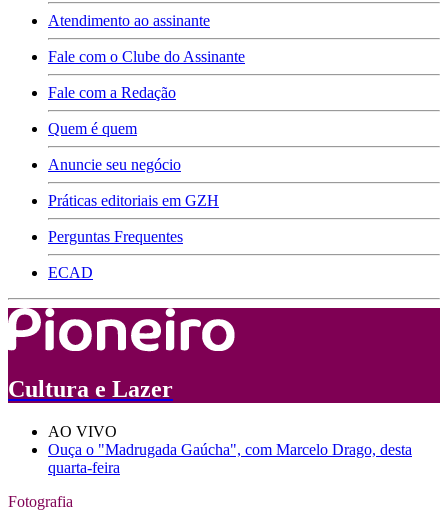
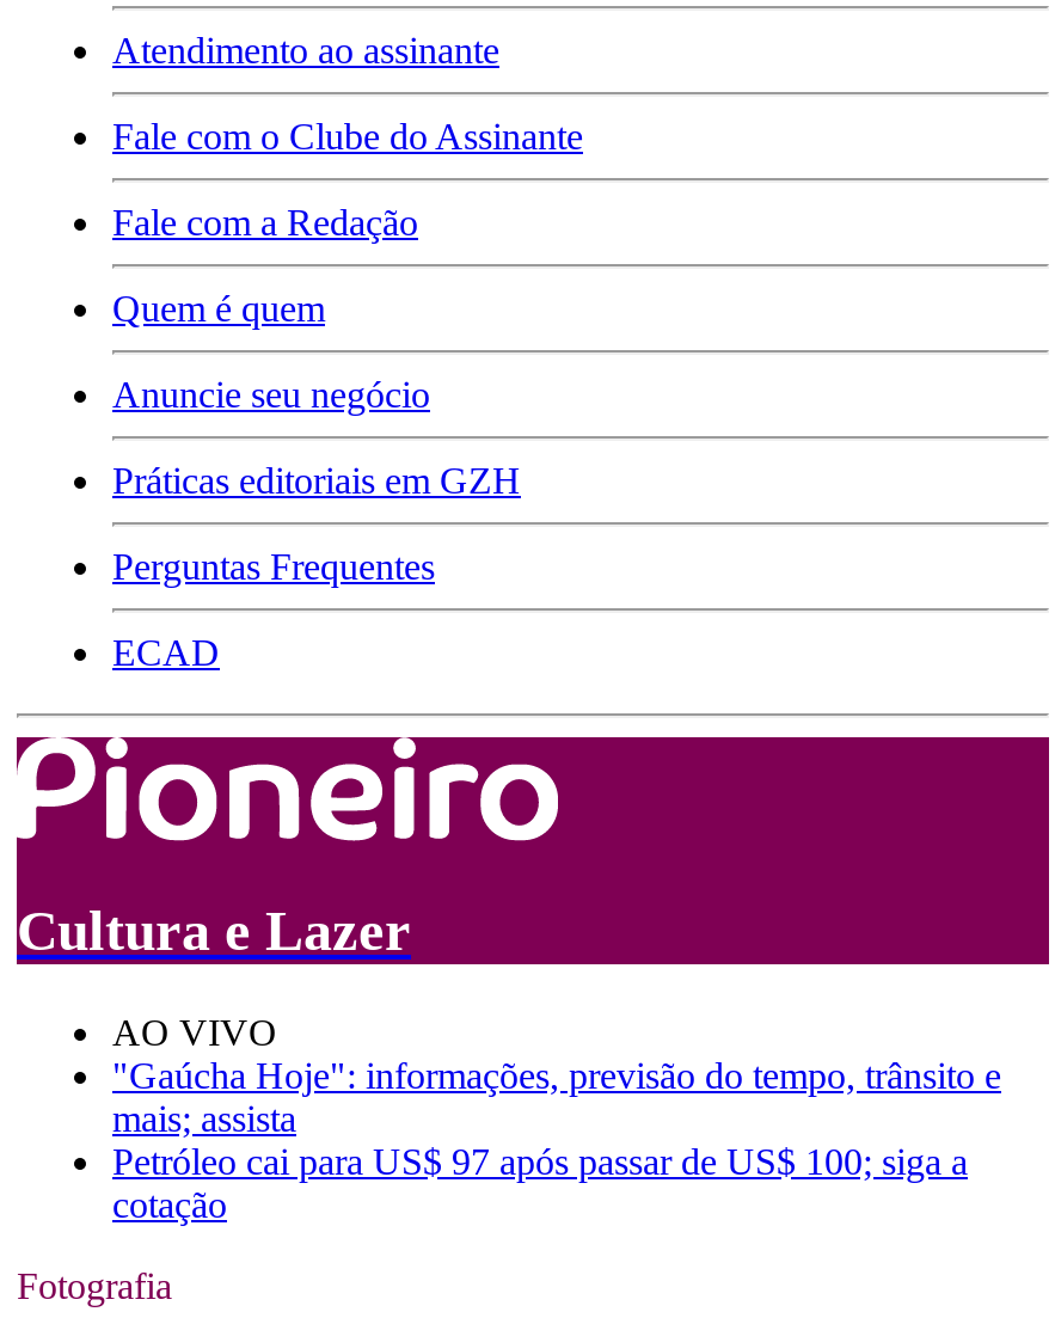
[48,441,412,476] Ouça o "Madrugada Gaúcha", com Marcelo Drago, desta | quarta-feira -> [112,1054,1001,1224] "Gaúcha Hoje": informações, previsão do tempo, trânsito e | mais; assista | Petróleo cai para US$ 97 após passar de US$ 100; siga a | cotação

